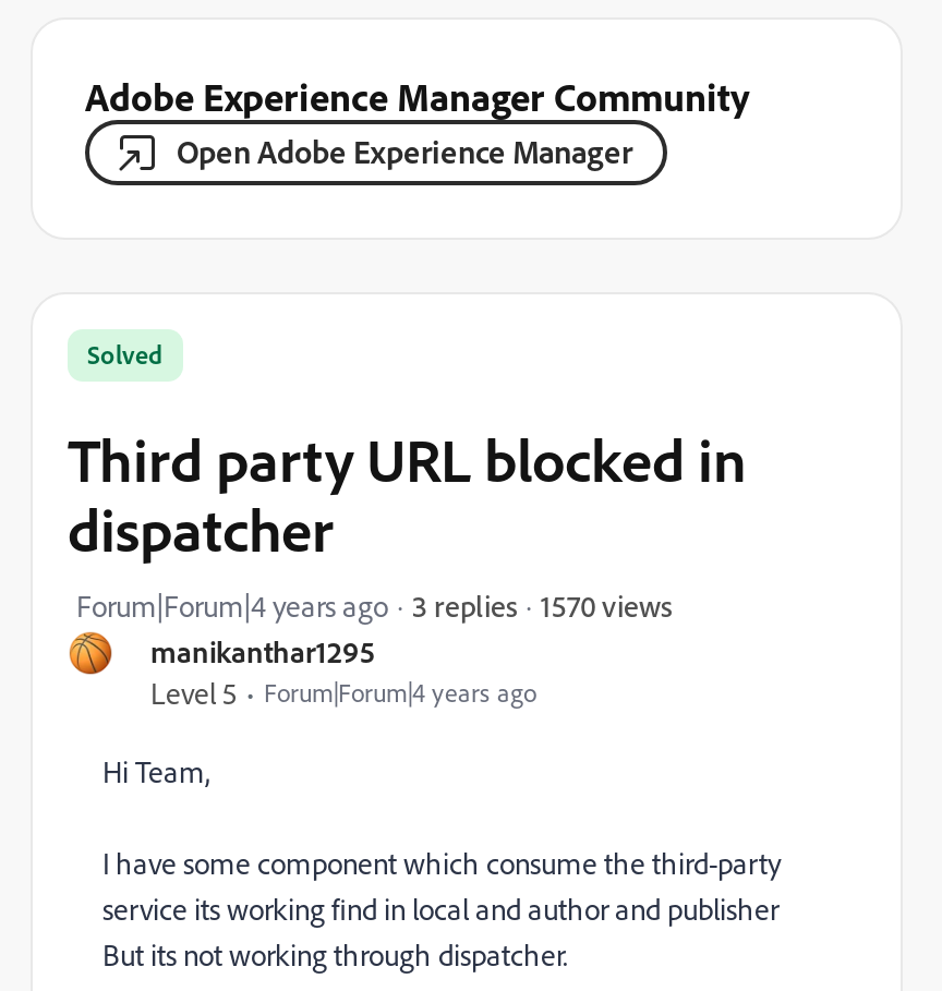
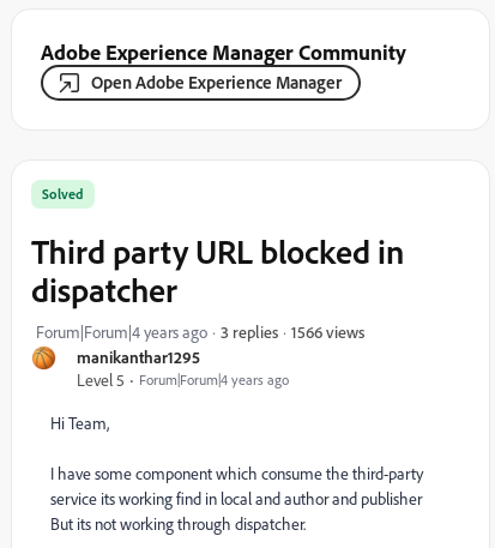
[541,585,672,623] 1570 views -> [291,321,364,341] 1566 views

